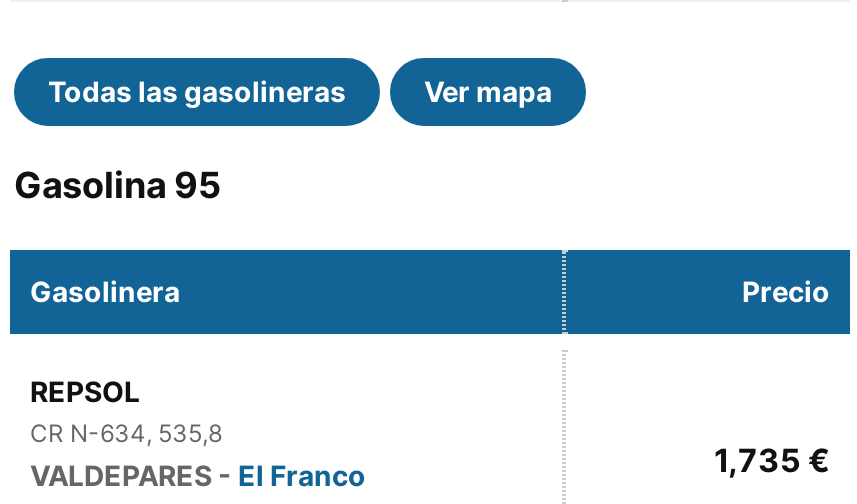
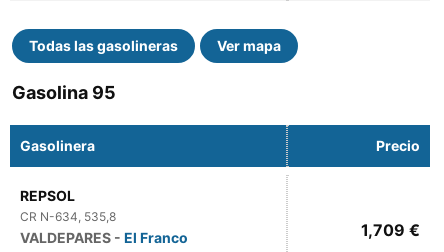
[714,441,830,481] 1,735 € -> [361,220,420,240] 1,709 €

